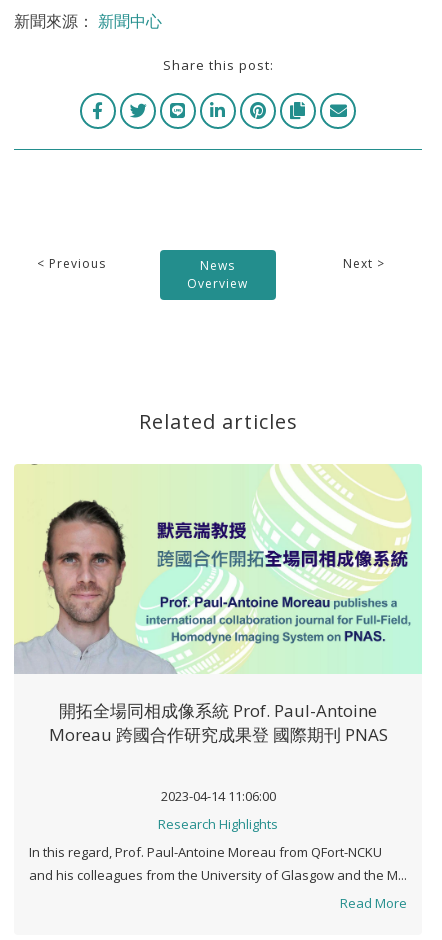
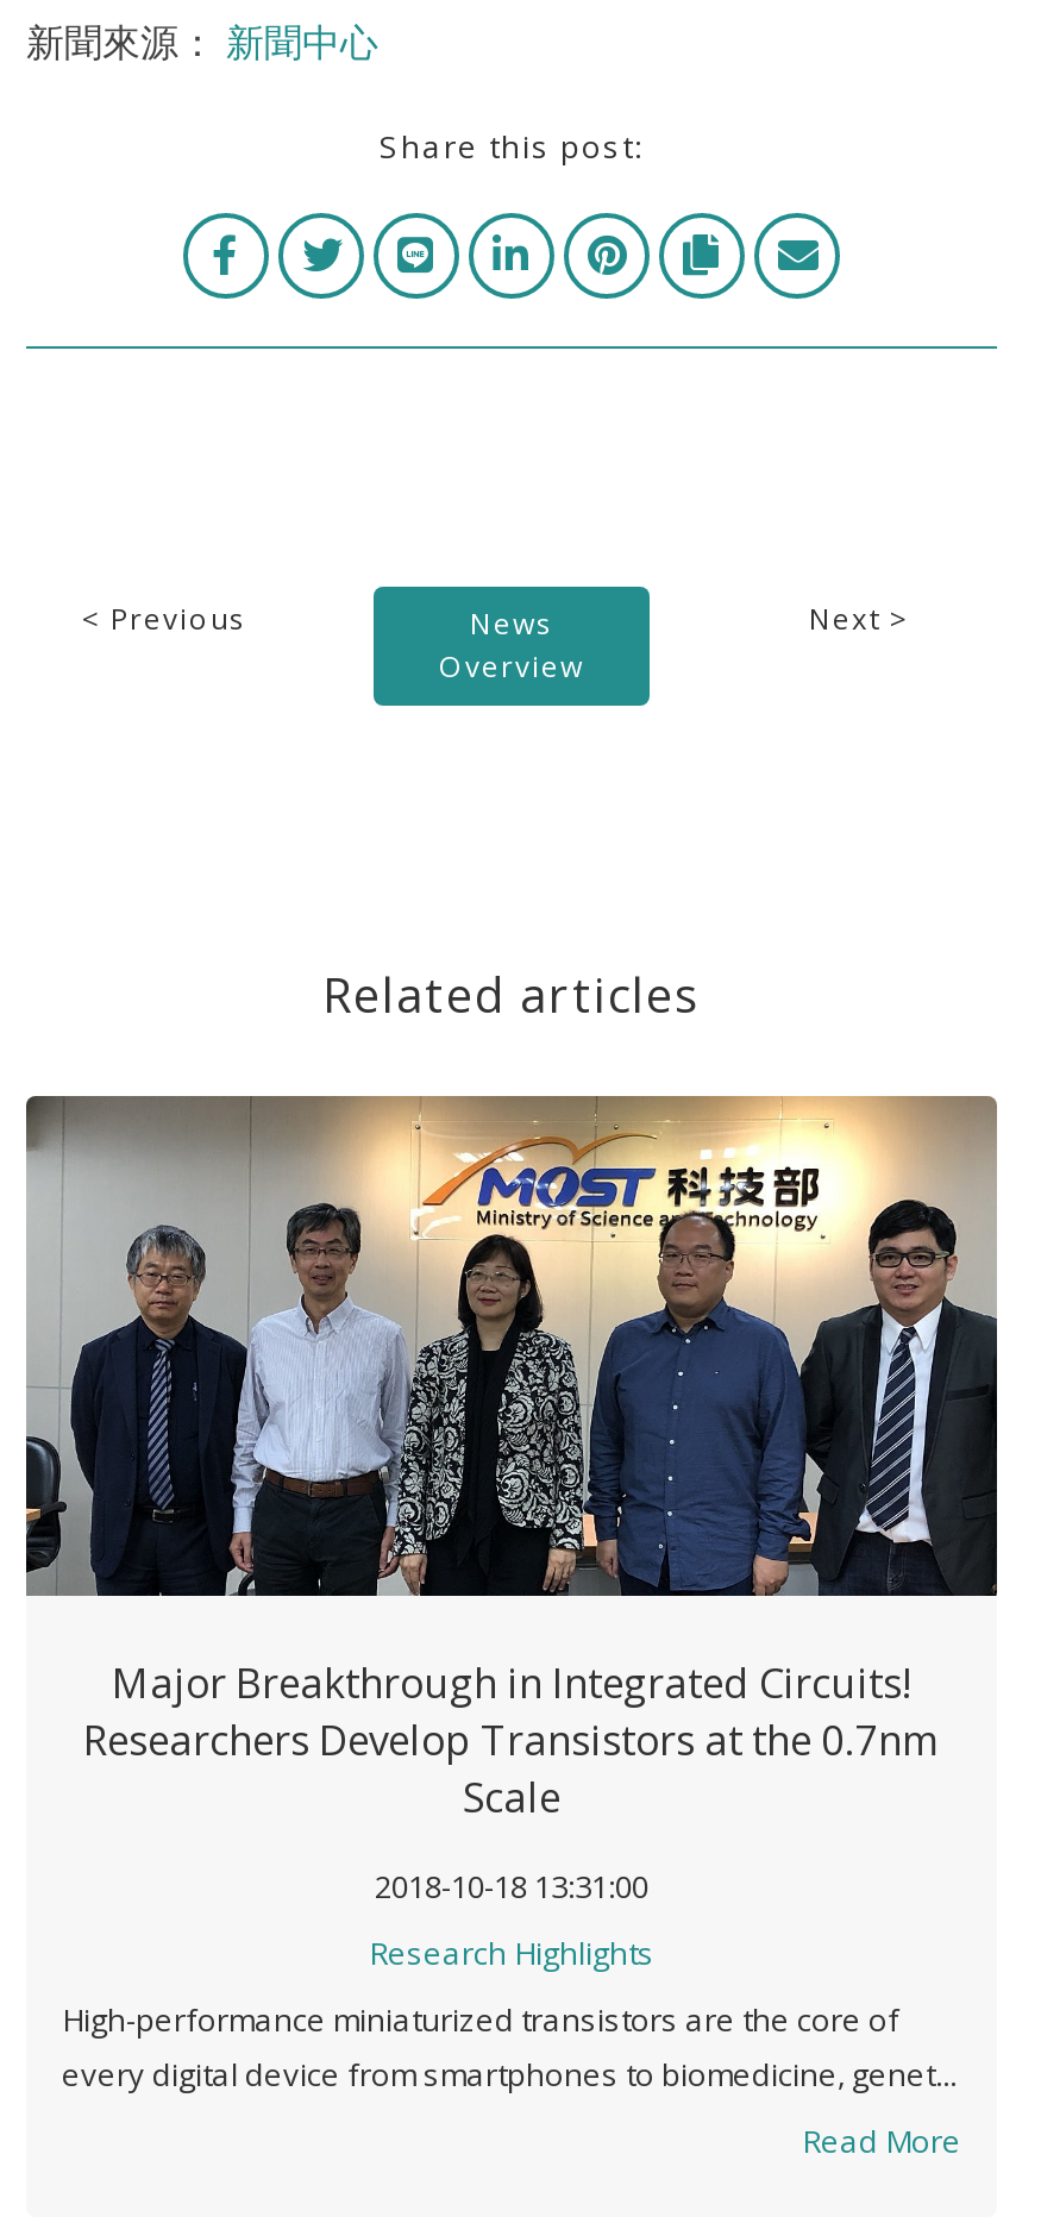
[14,464,422,746] [image] | 開拓全場同相成像系統 Prof. Paul-Antoine | Moreau 跨國合作研究成果登 國際期刊 PNAS -> [24,1094,999,1824] [image] | Major Breakthrough in Integrated Circuits! | Researchers Develop Transistors at the 0.7nm | Scale
[160,787,275,805] 2023-04-14 11:06:00 -> [375,1865,648,1907] 2018-10-18 13:31:00
[29,843,407,884] In this regard, Prof. Paul-Antoine Moreau from QFort-NCKU | and his colleagues from the University of Glasgow and the M... -> [62,1998,957,2095] High-performance miniaturized transistors are the core of | every digital device from smartphones to biomedicine, genet...

